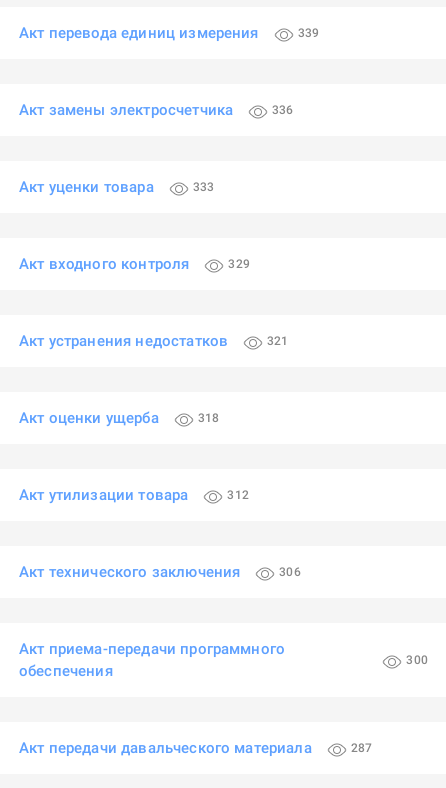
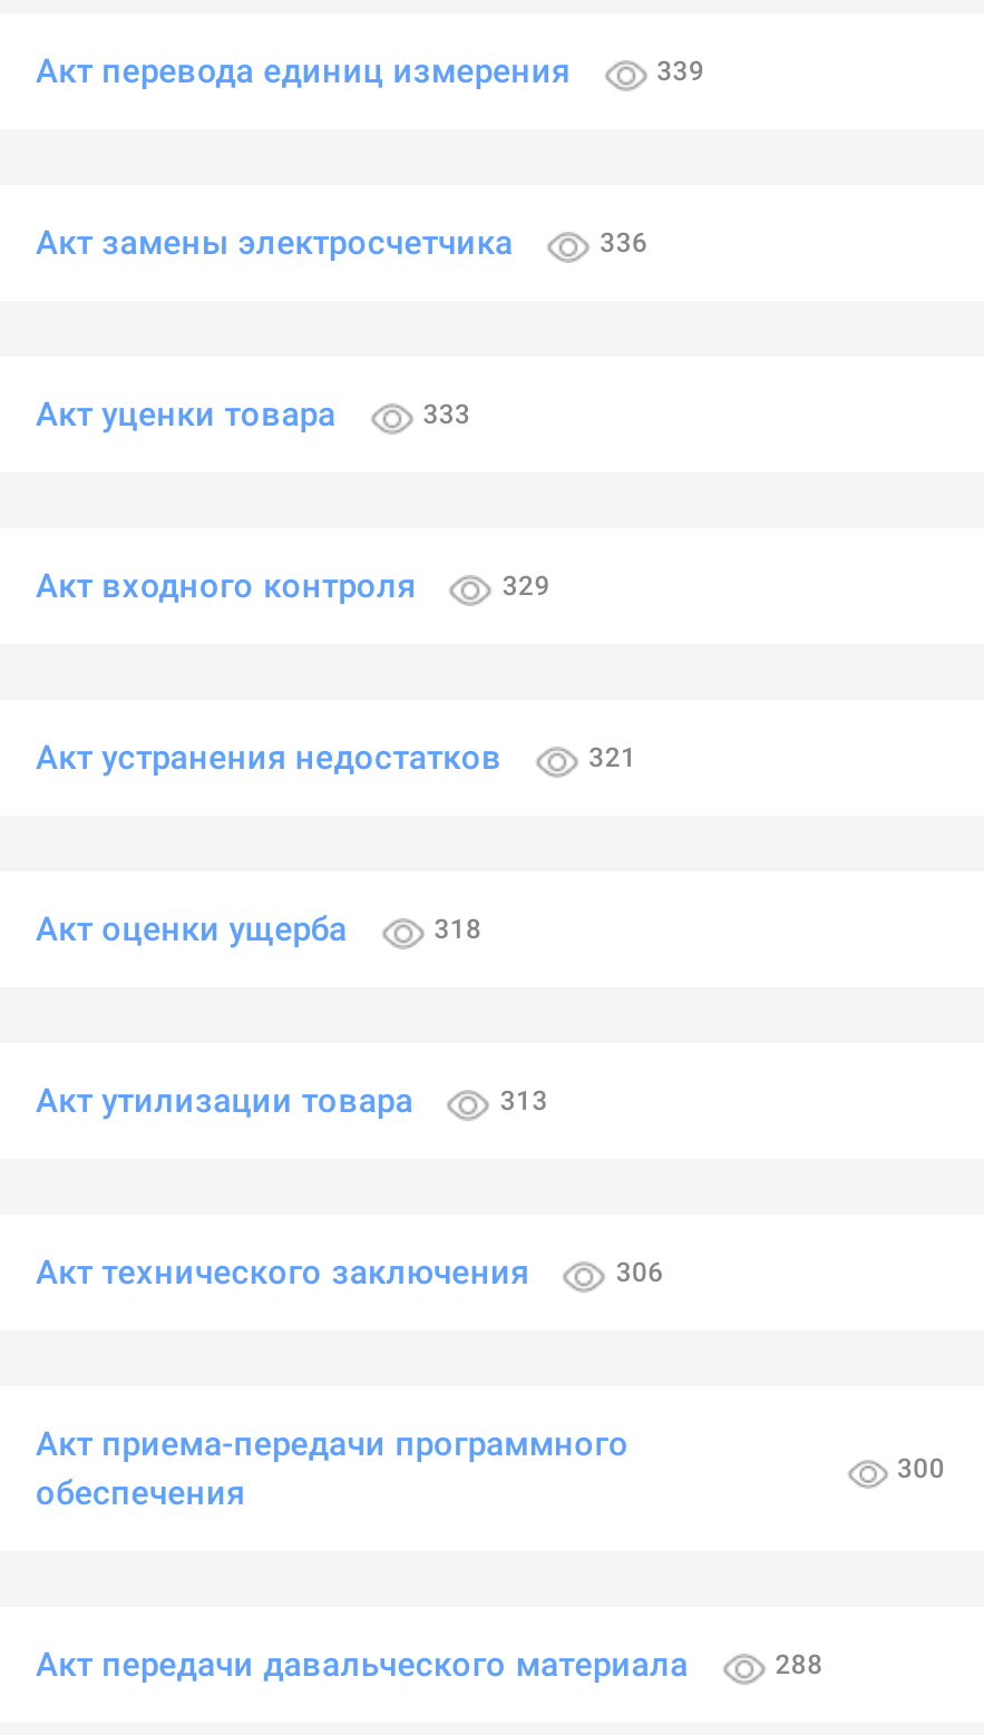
[227,488,249,502] 312 -> [500,1085,548,1117] 313
[351,741,372,755] 287 -> [775,1649,823,1680] 288

